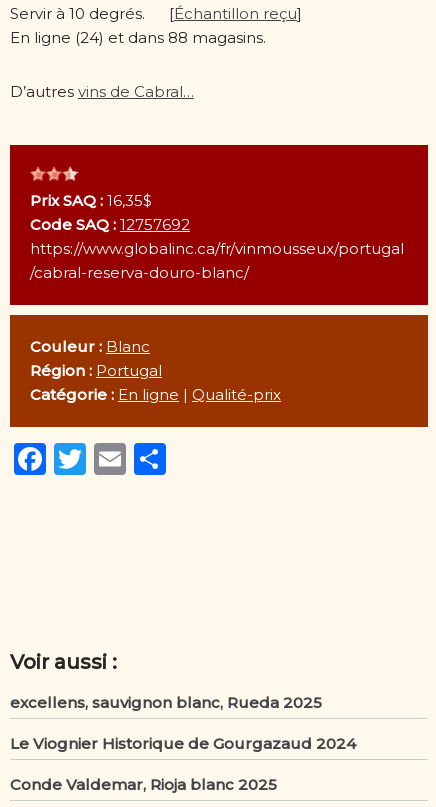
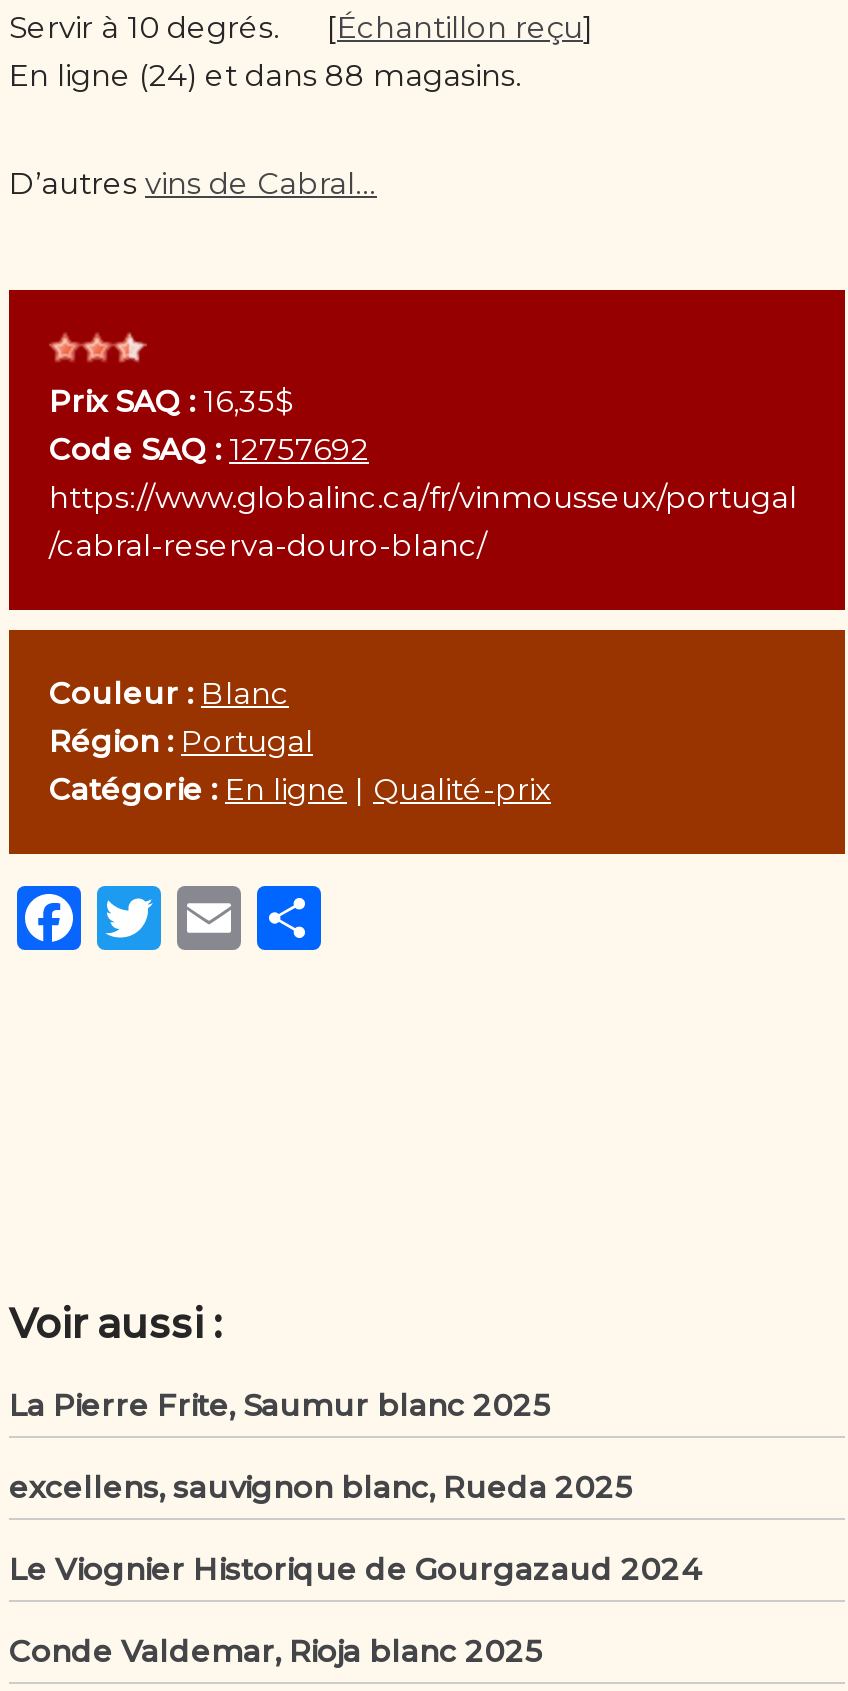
none -> [9,1385,551,1423] La Pierre Frite, Saumur blanc 2025

